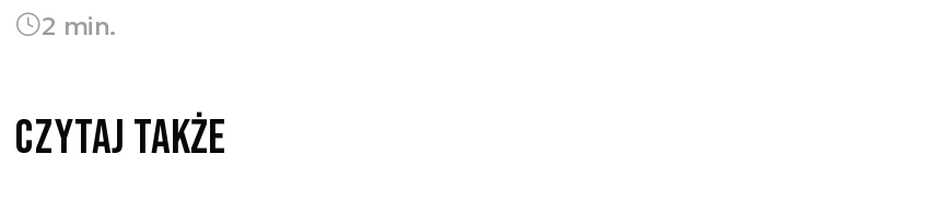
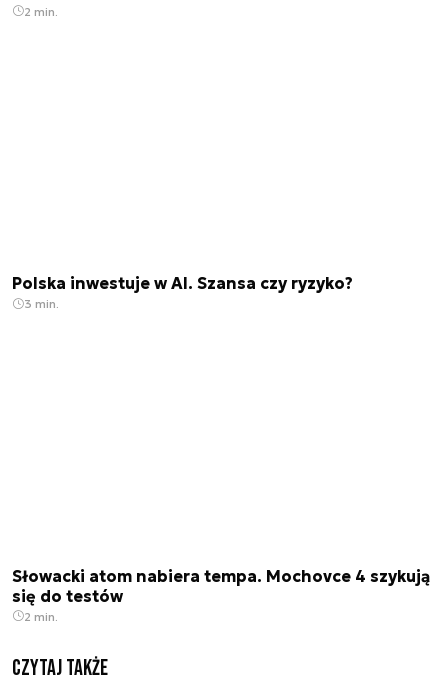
none -> [12,273,353,311] Polska inwestuje w AI. Szansa czy ryzyko? | 3 min.
none -> [12,566,430,624] Słowacki atom nabiera tempa. Mochovce 4 szykują | się do testów | 2 min.

